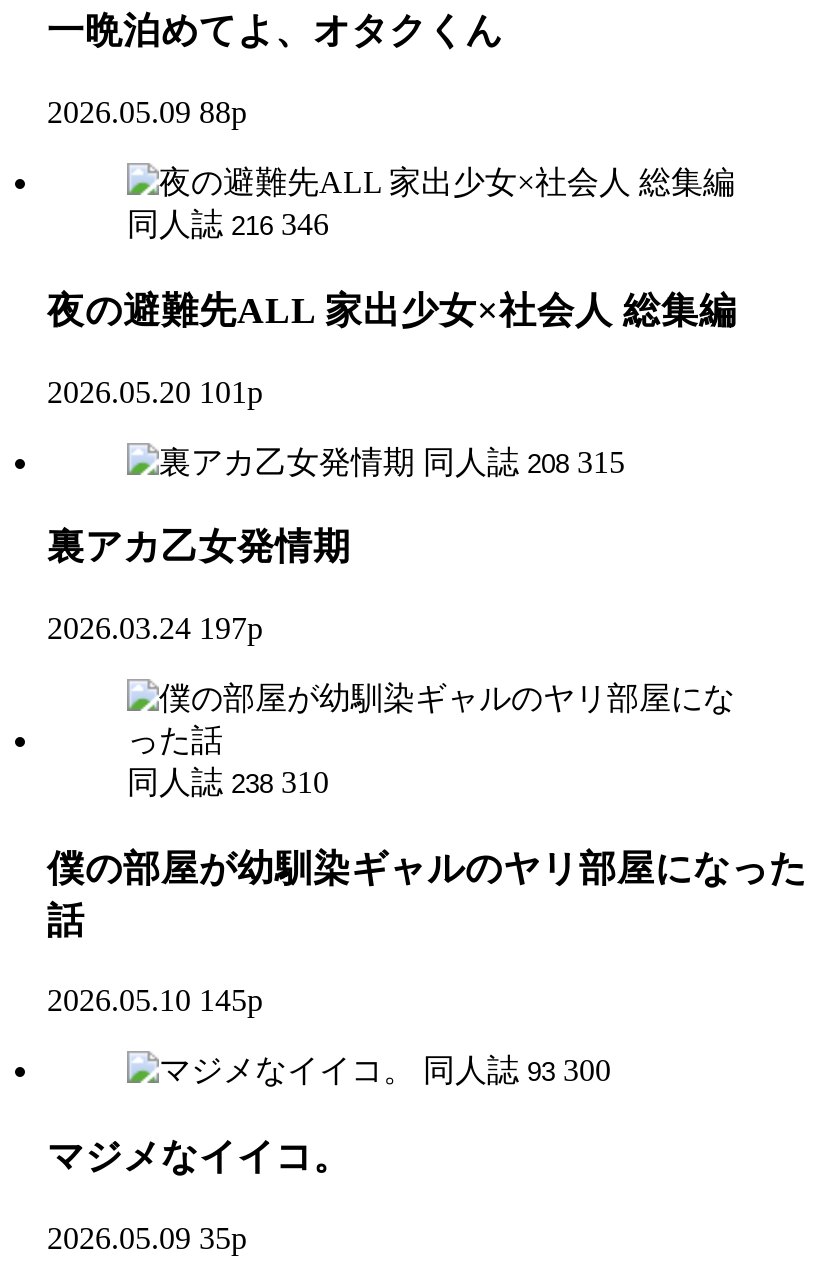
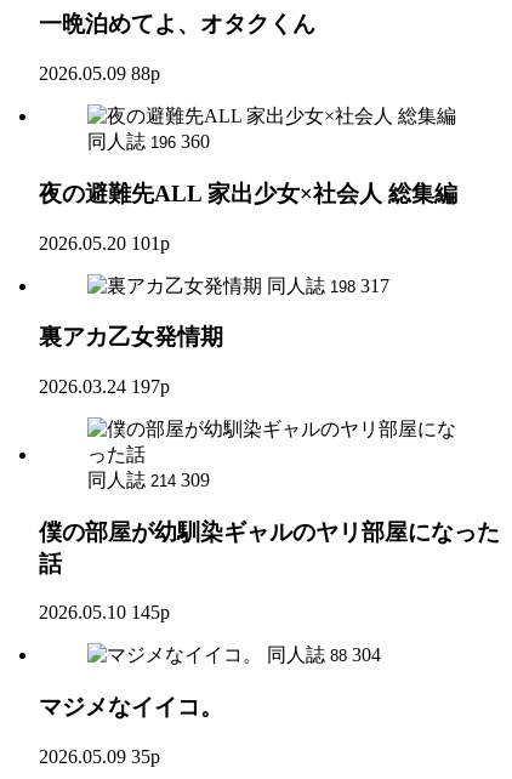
[127,207,329,241] 同人誌 216 346 -> [87,131,210,152] 同人誌 196 360
[423,444,625,478] 同人誌 208 315 -> [267,275,389,295] 同人誌 198 317
[127,765,329,799] 同人誌 238 310 -> [87,469,210,490] 同人誌 214 309
[423,1054,611,1088] 同人誌 93 300 -> [267,645,381,665] 同人誌 88 304

